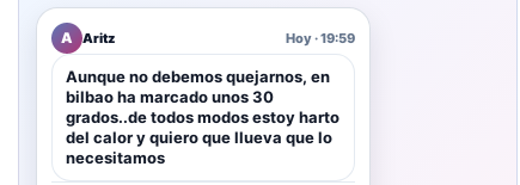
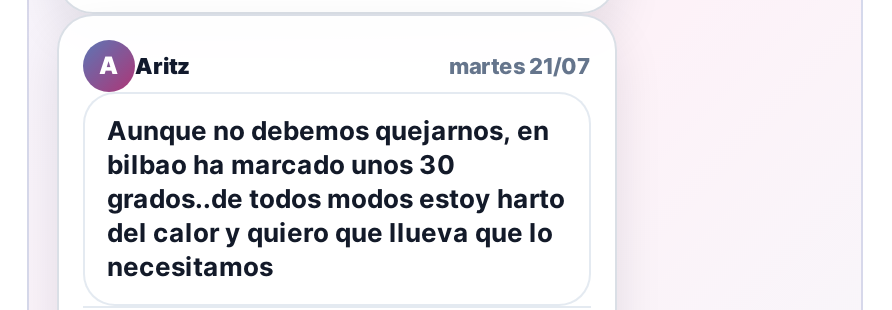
[286,30,355,46] Hoy · 19:59 -> [449,52,591,80] martes 21/07

